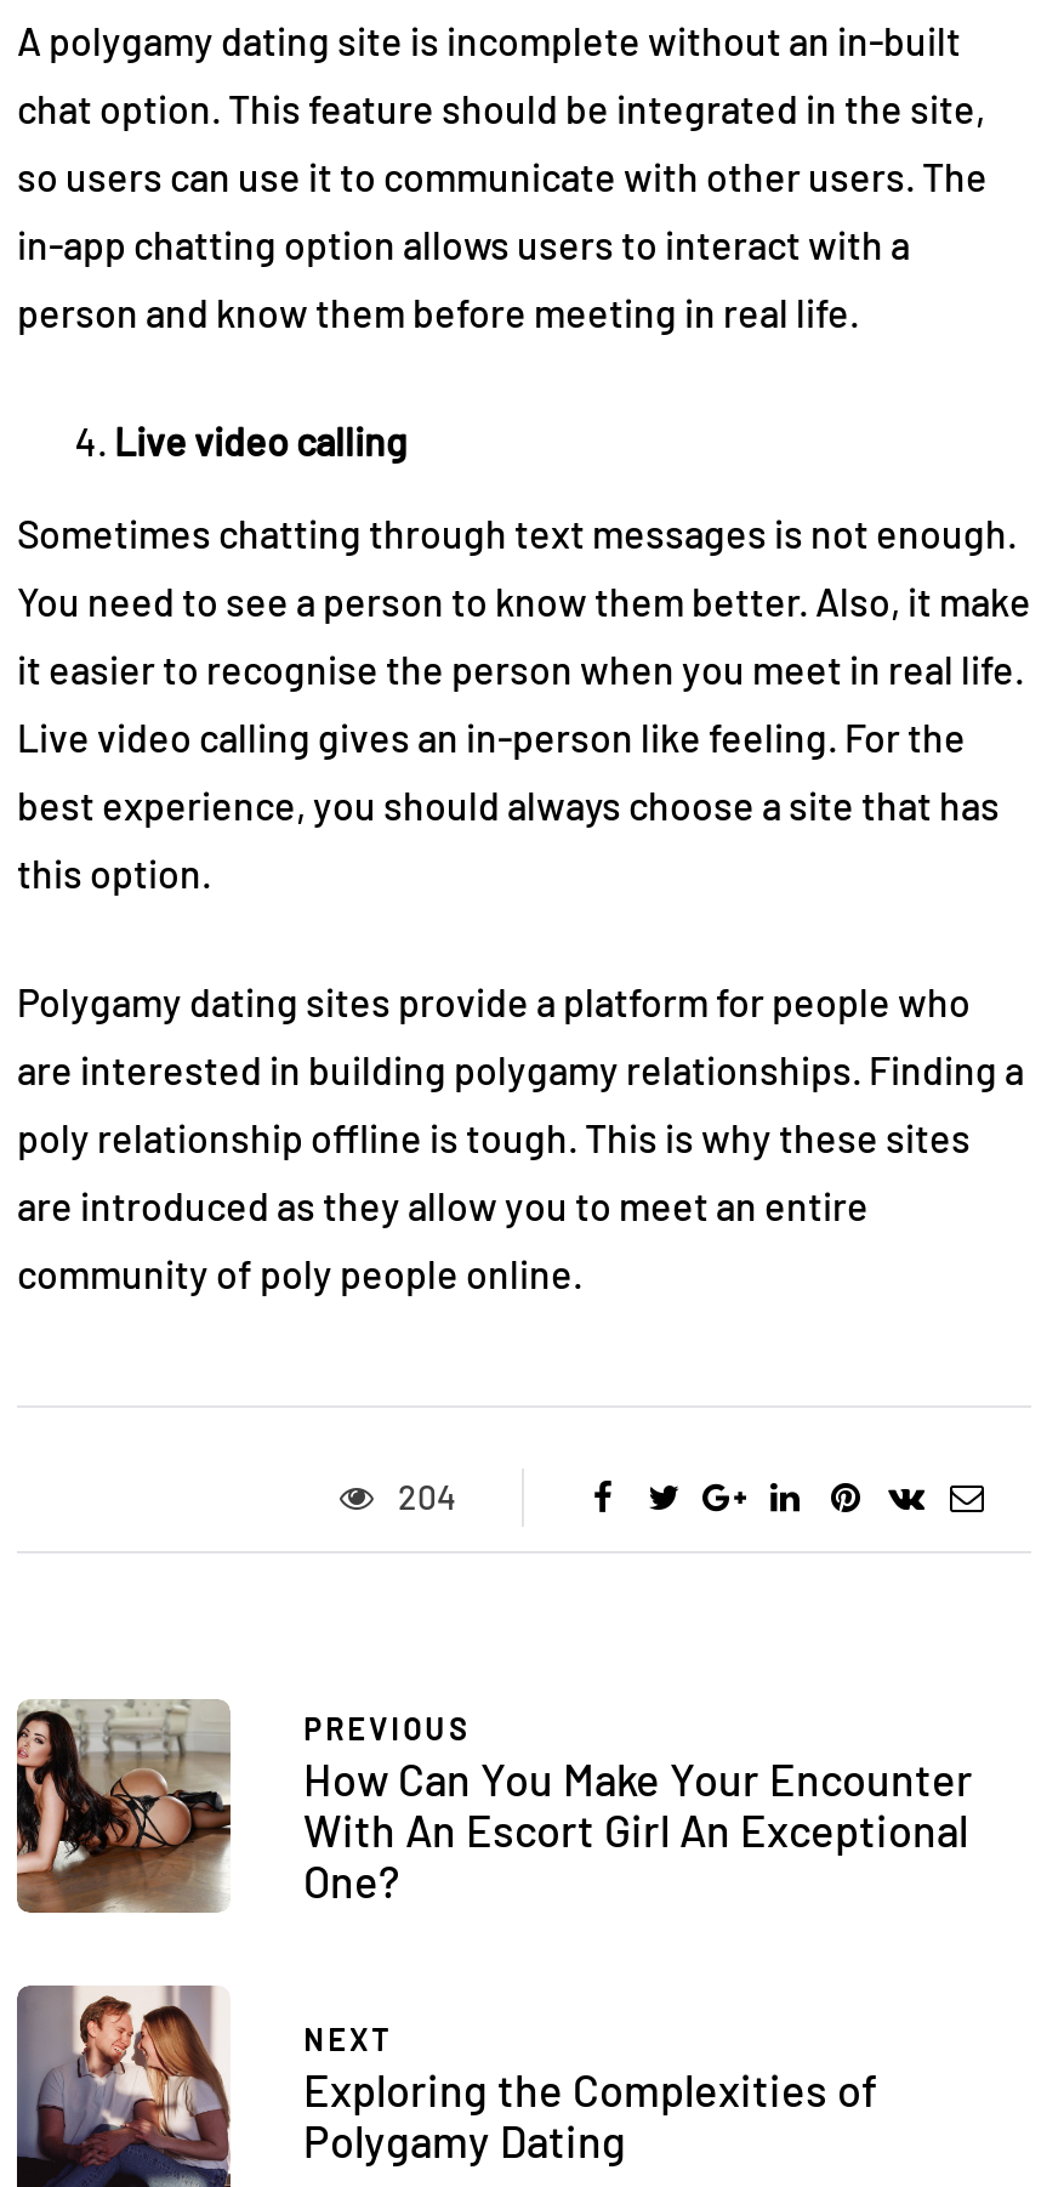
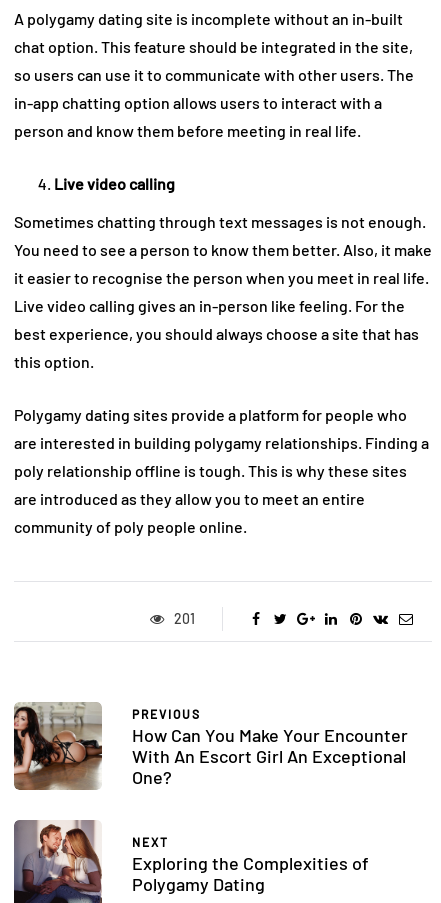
[398,1475,456,1516] 204 -> [174,610,195,627] 201

